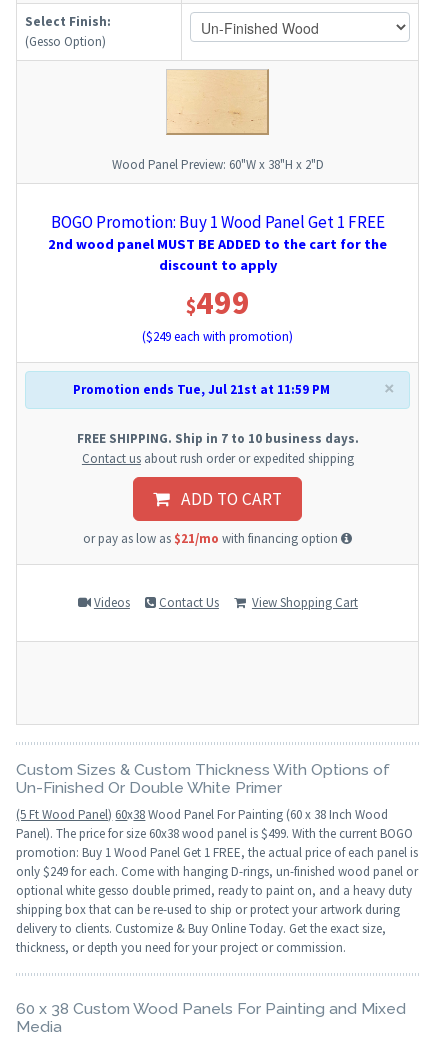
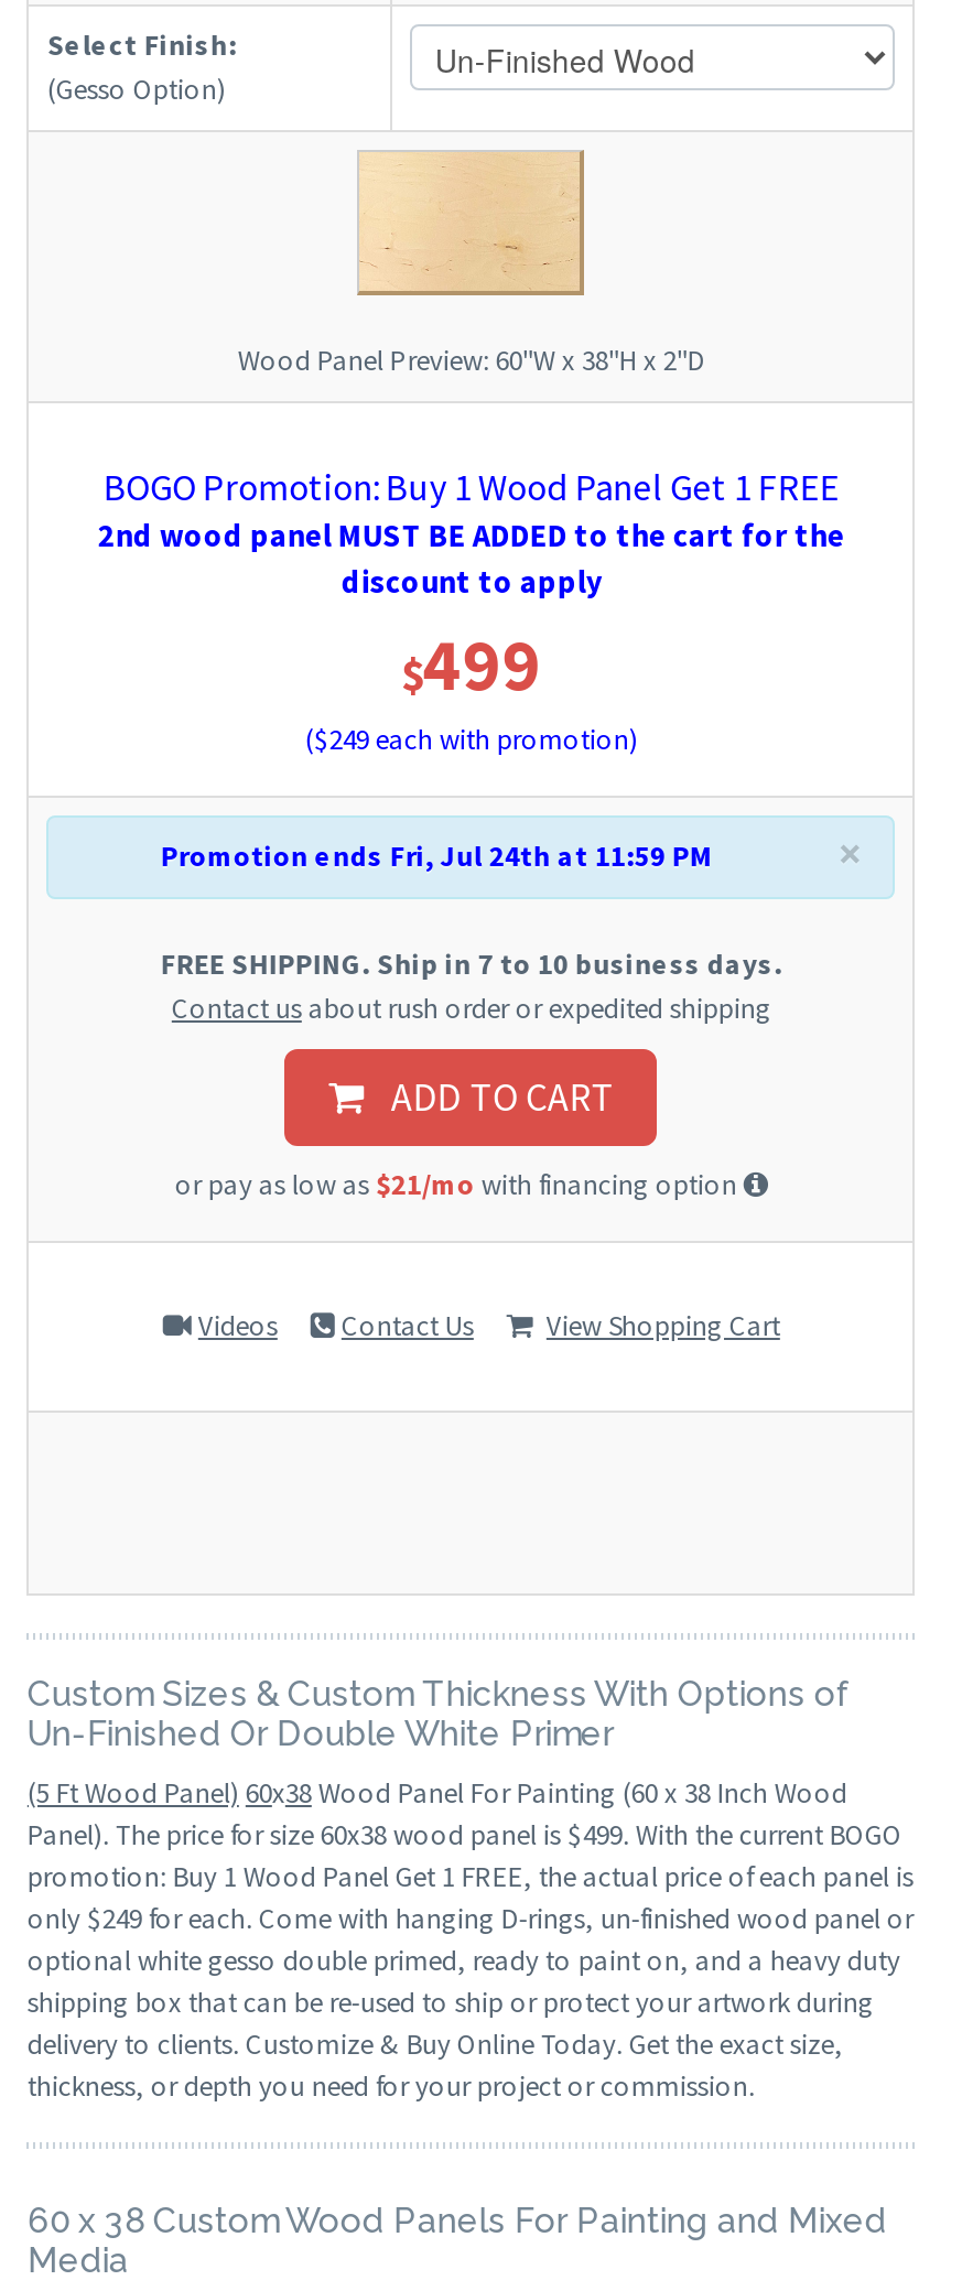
[73,381,330,398] Promotion ends Tue, Jul 21st at 11:59 PM -> [161,838,712,876] Promotion ends Fri, Jul 24th at 11:59 PM

